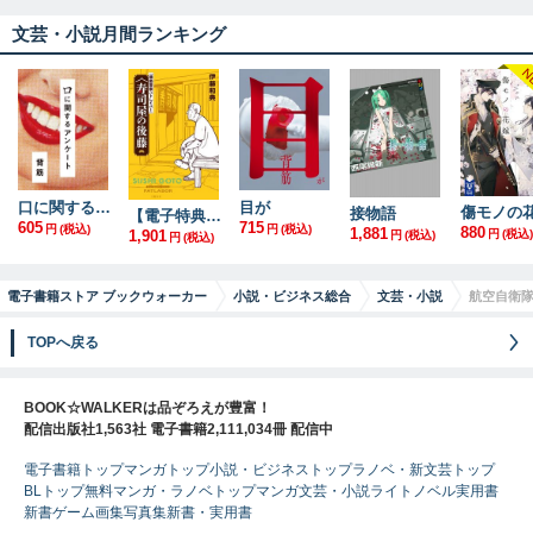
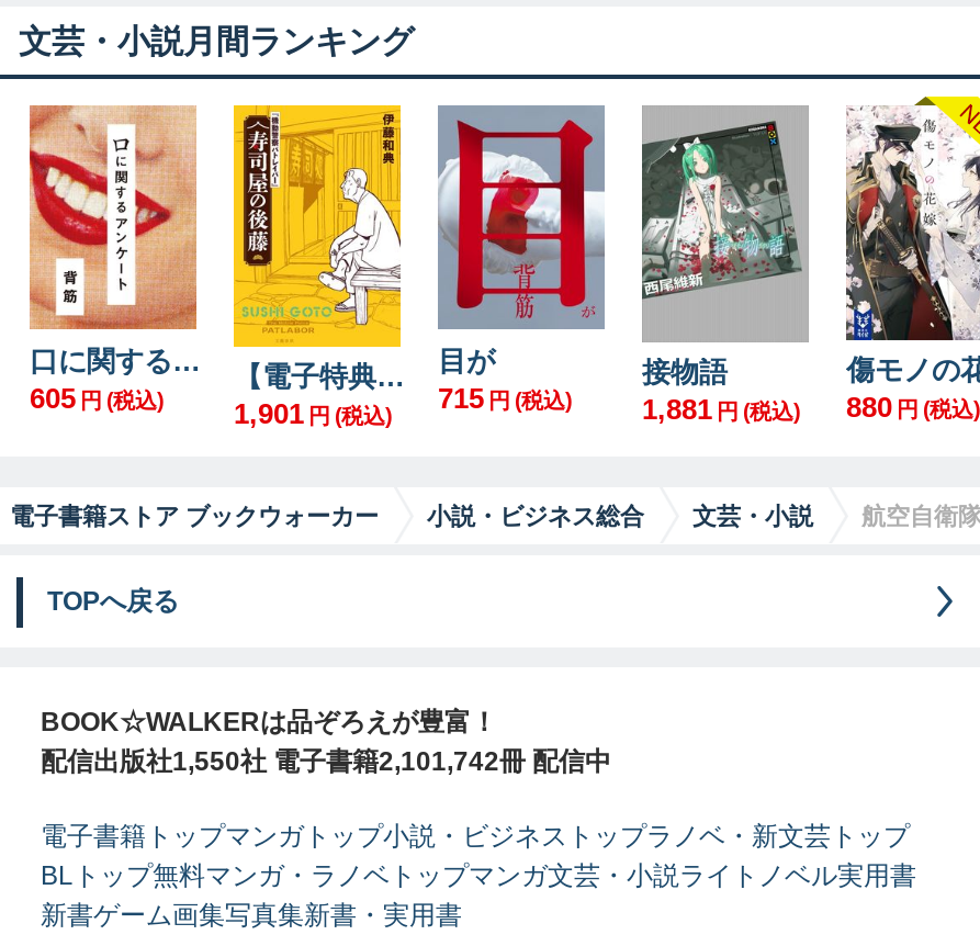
[24,421,333,437] 配信出版社1,563社 電子書籍2,111,034冊 配信中 -> [41,746,611,777] 配信出版社1,550社 電子書籍2,101,742冊 配信中

